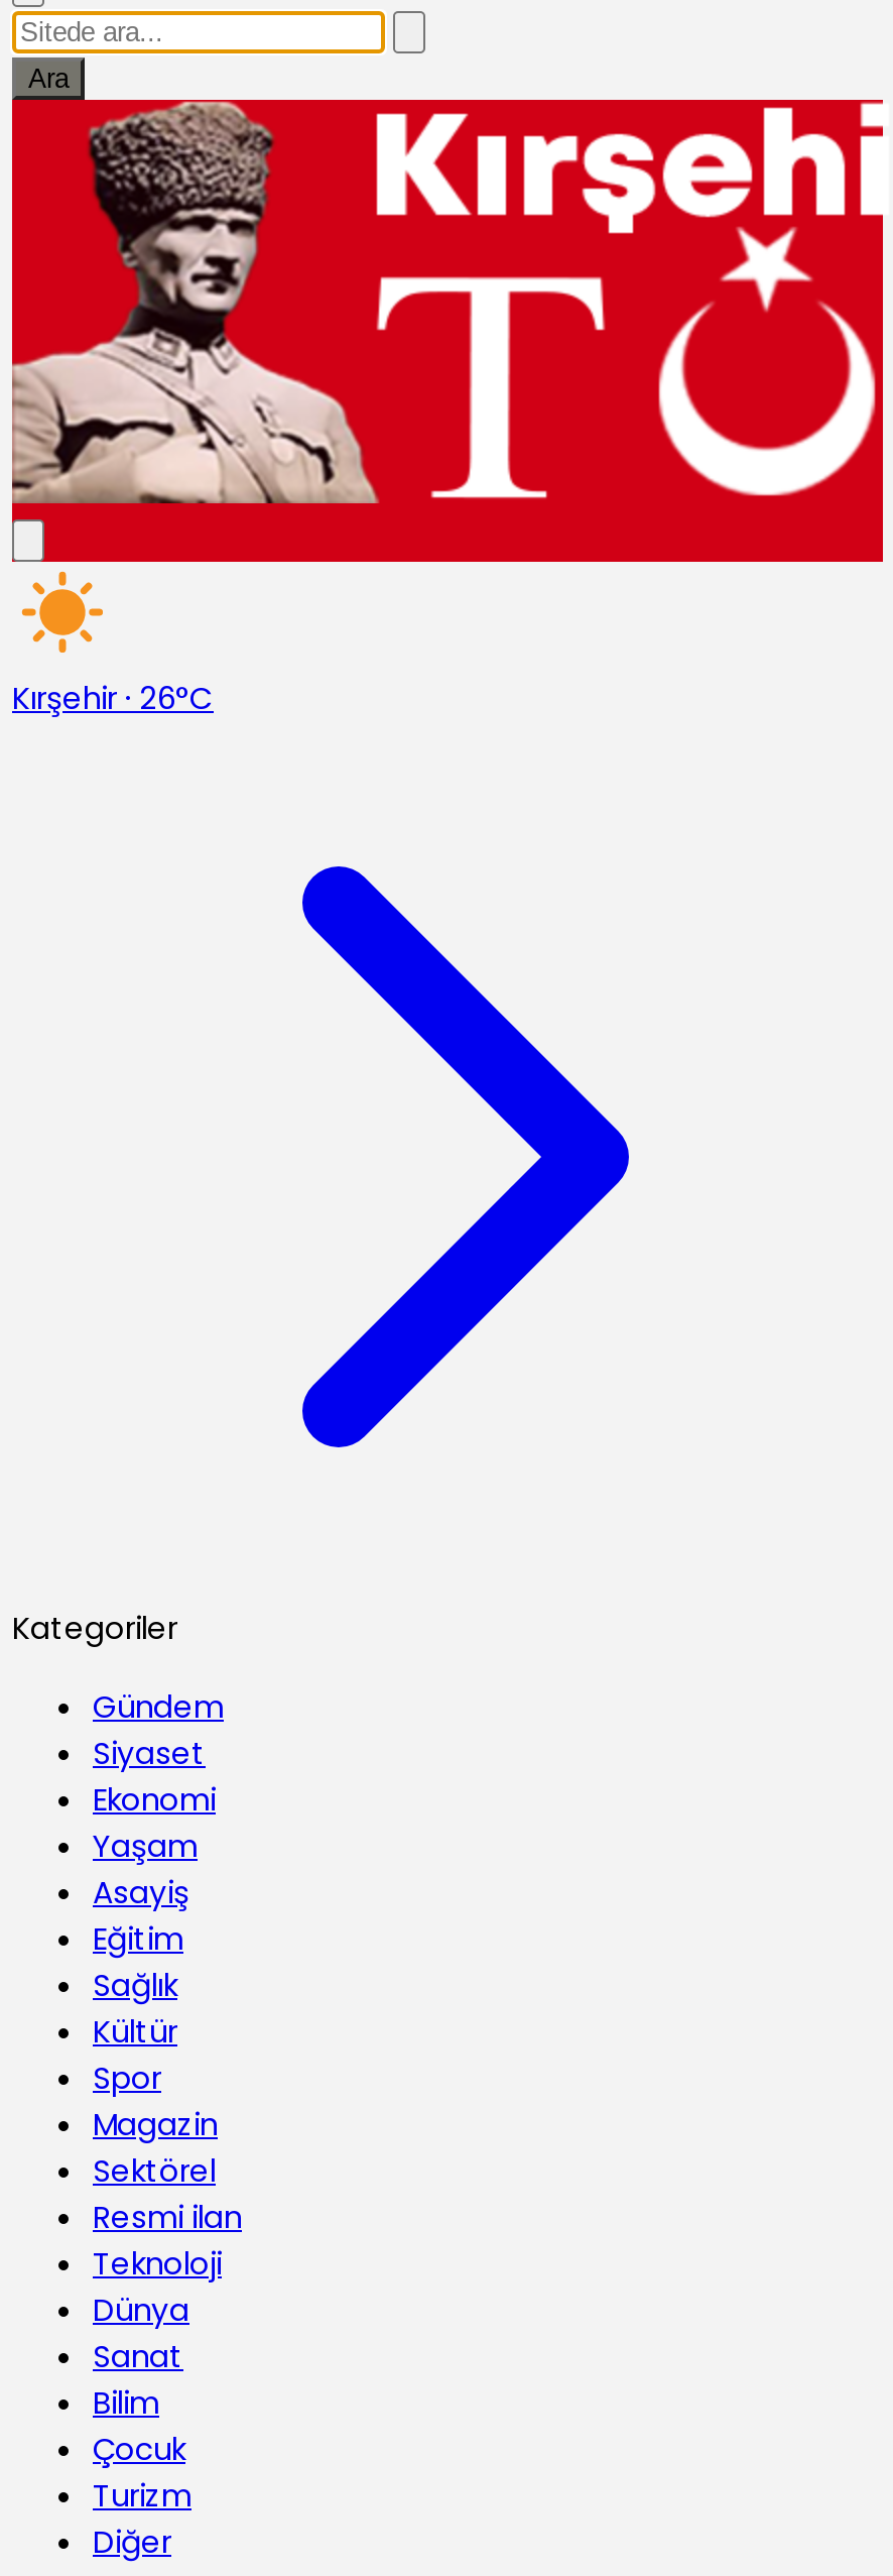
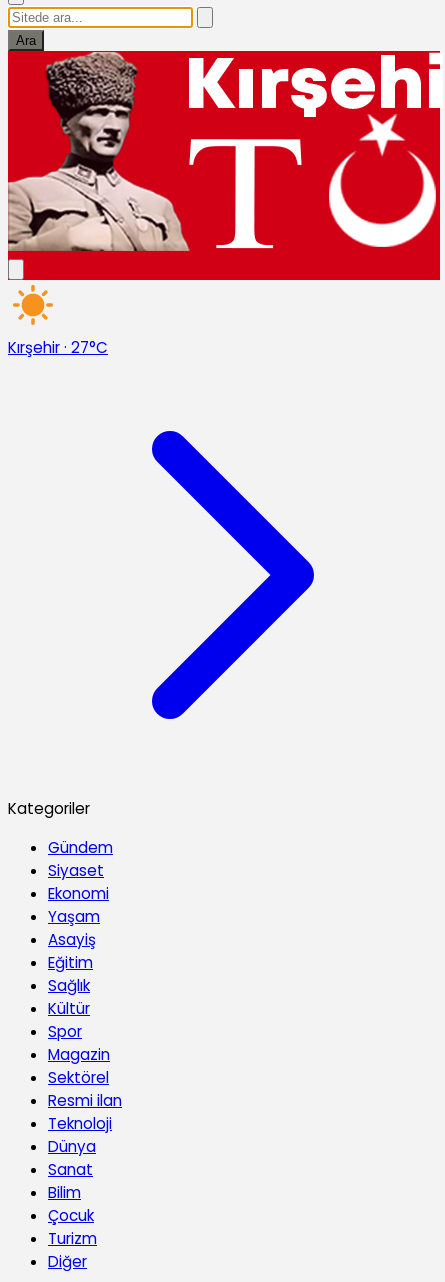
[12,678,214,720] Kırşehir · 26°C -> [8,337,108,358] Kırşehir · 27°C

